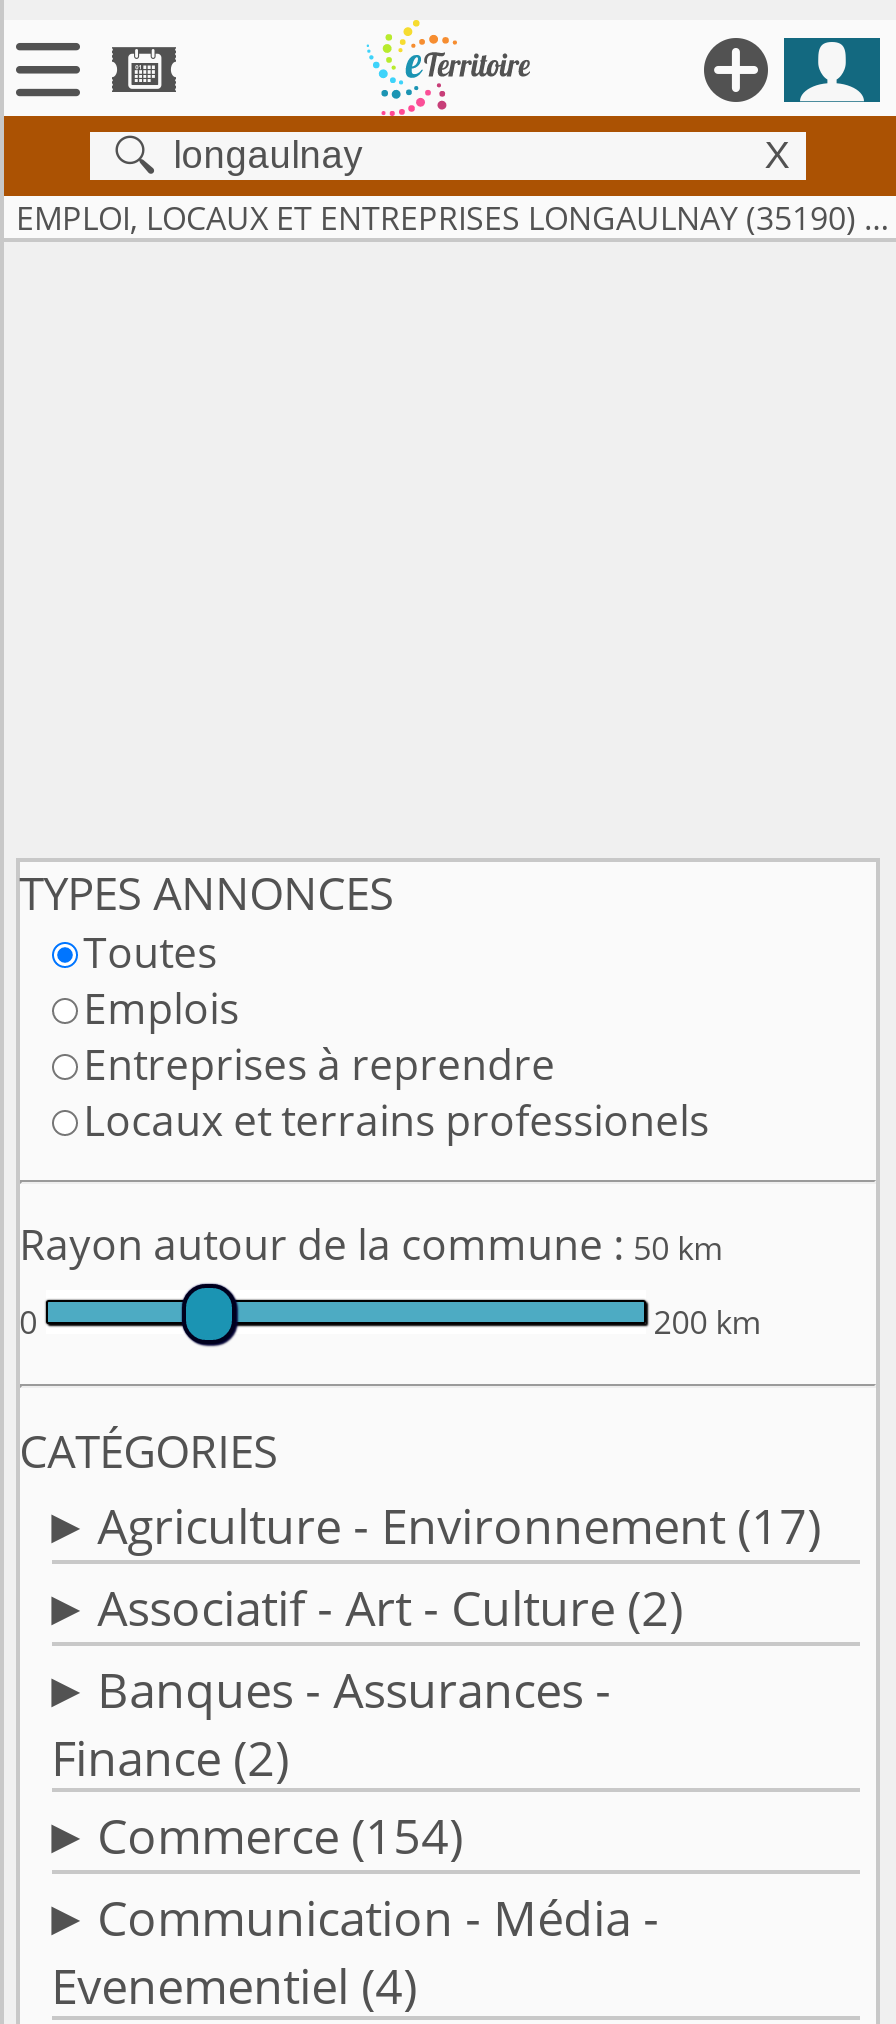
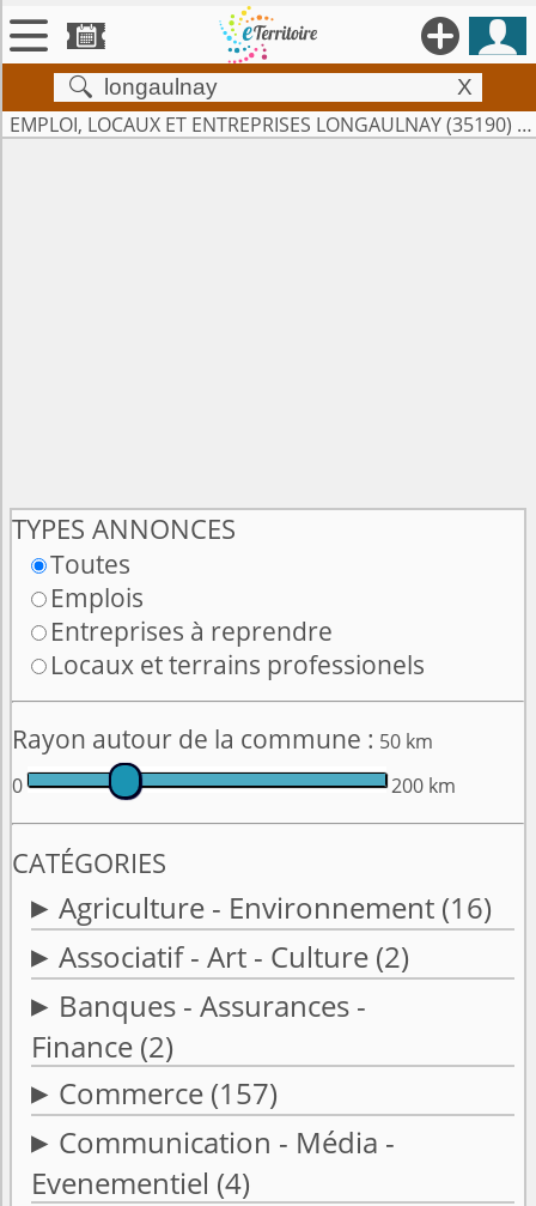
[97,1493,821,1559] Agriculture - Environnement (17) -> [58,888,491,927] Agriculture - Environnement (16)
[97,1802,463,1868] Commerce (154) -> [58,1073,277,1113] Commerce (157)

